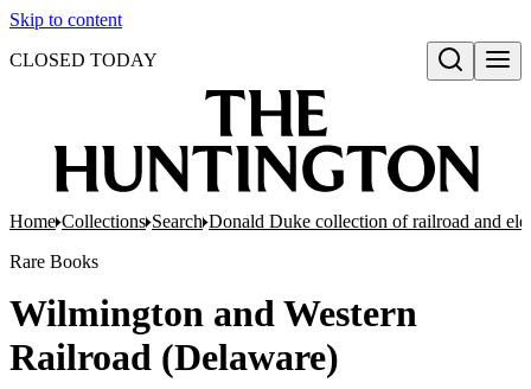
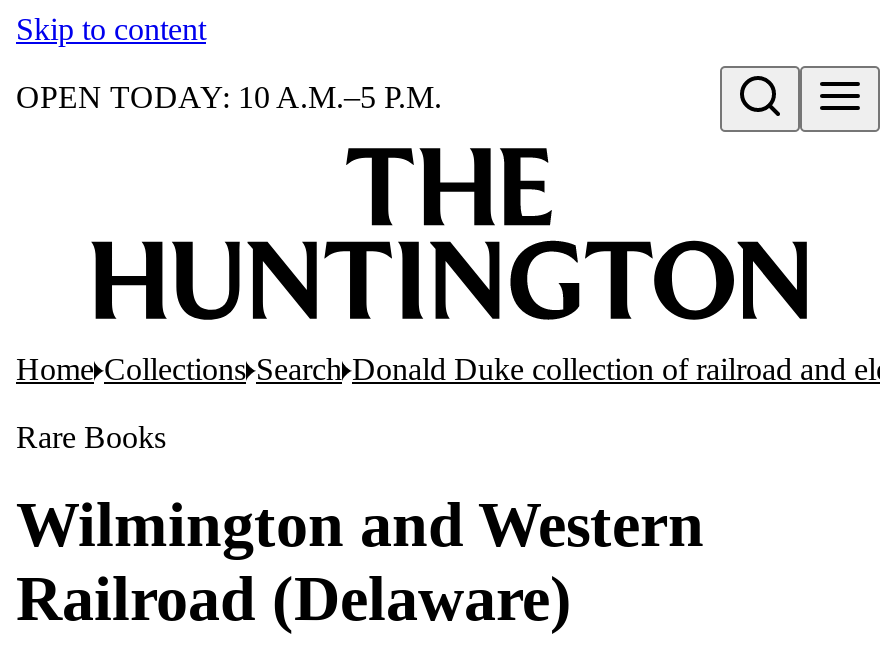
[9,50,158,70] CLOSED TODAY -> [16,80,442,114] OPEN TODAY: 10 A.M.–5 P.M.

